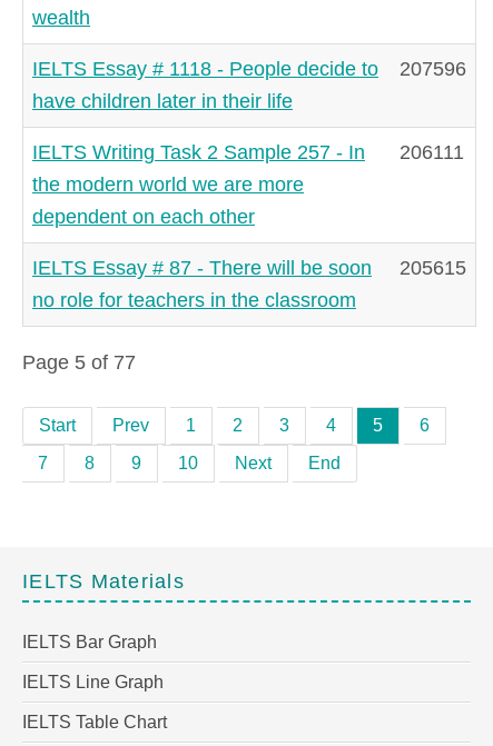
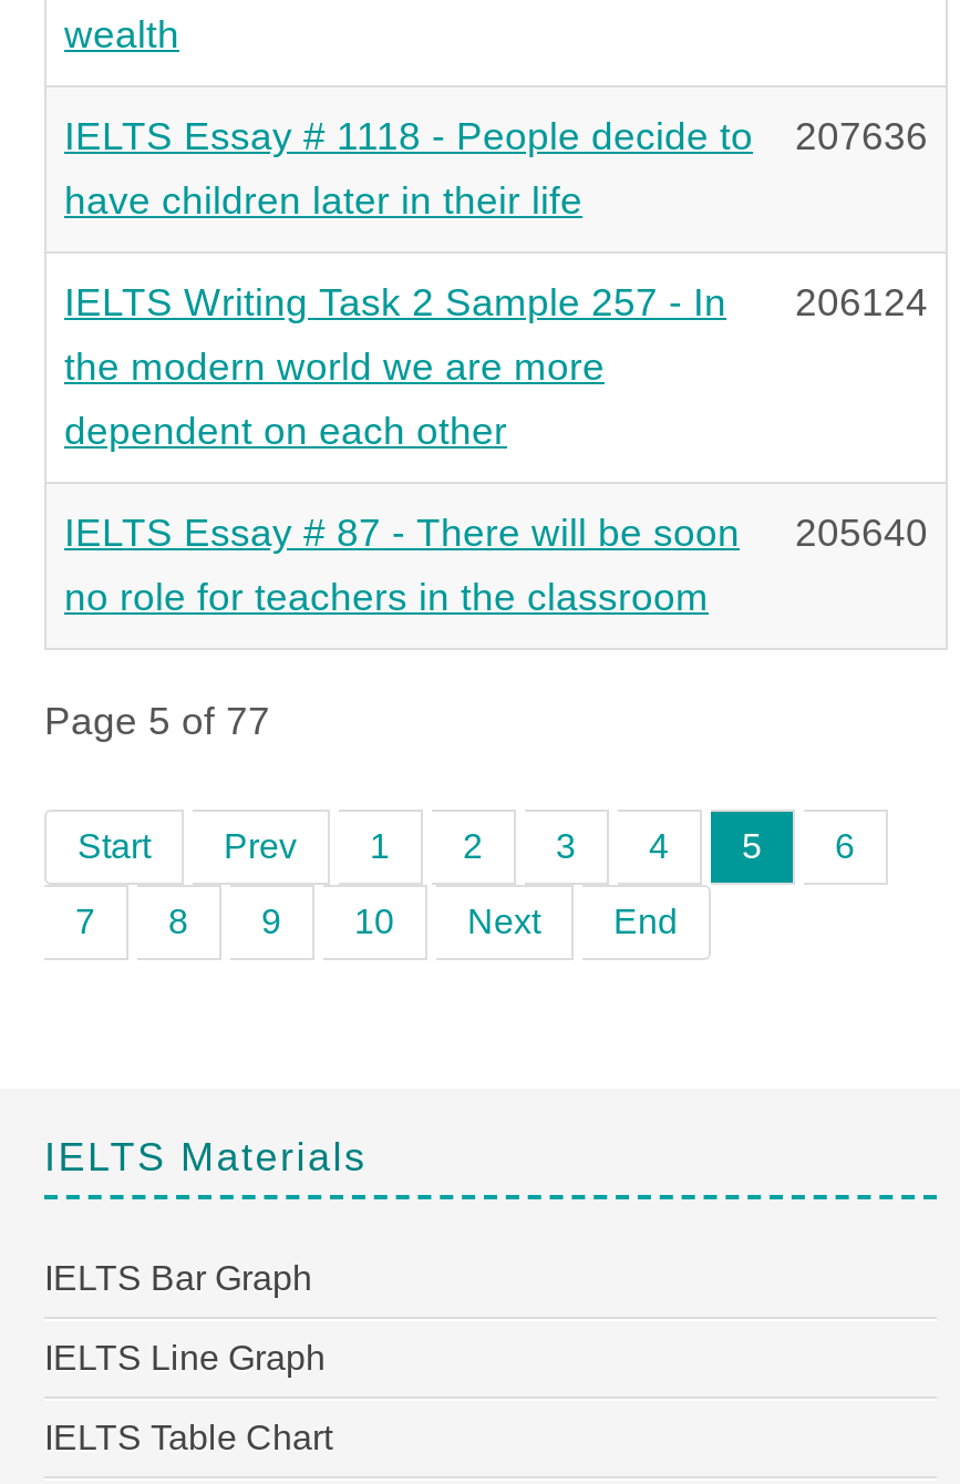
[32,58,466,80] IELTS Essay # 1118 - People decide to 207596 -> [64,114,928,158] IELTS Essay # 1118 - People decide to 207636
[32,141,464,163] IELTS Writing Task 2 Sample 257 - In 206111 -> [64,280,928,324] IELTS Writing Task 2 Sample 257 - In 206124
[32,257,466,279] IELTS Essay # 87 - There will be soon 205615 -> [64,510,928,554] IELTS Essay # 87 - There will be soon 205640

